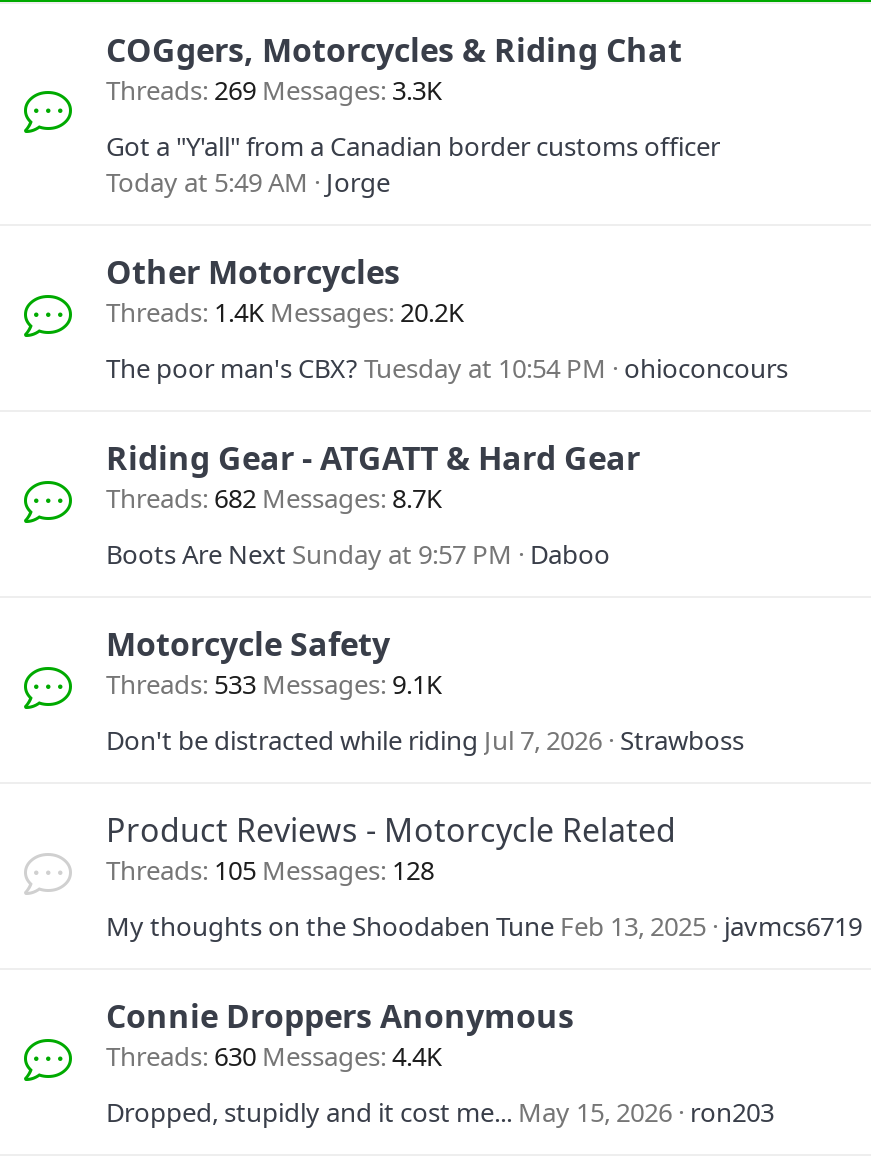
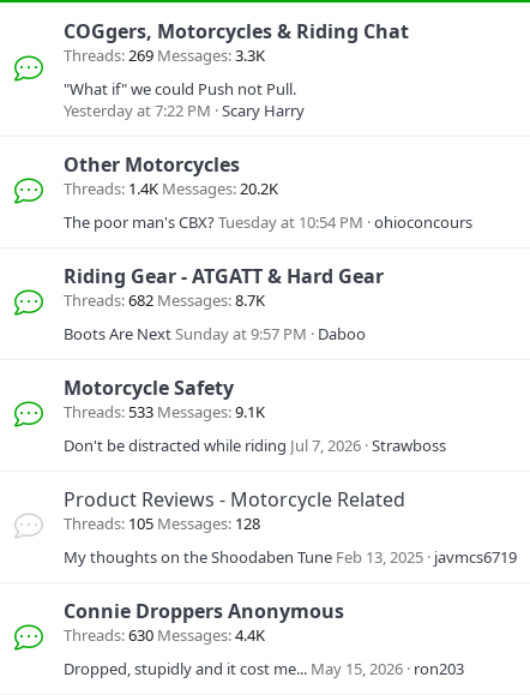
[106,128,720,200] Got a "Y'all" from a Canadian border customs officer | Today at 5:49 AM Jorge -> [64,78,305,121] "What if" we could Push not Pull. | Yesterday at 7:22 PM Scary Harry

